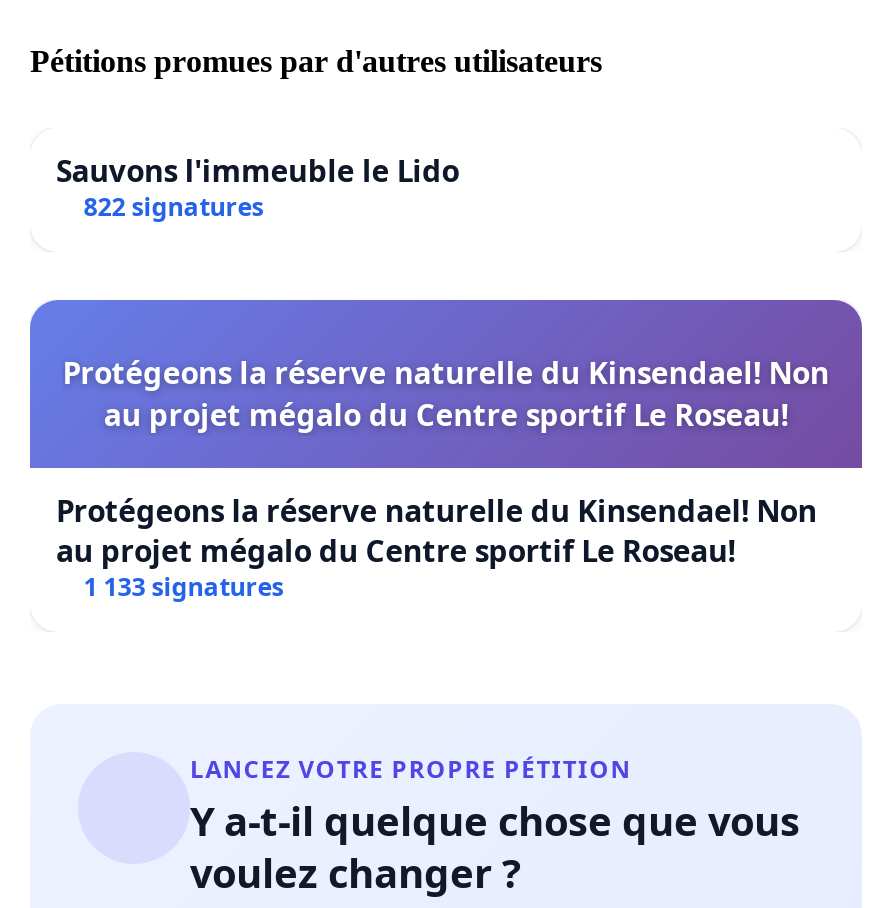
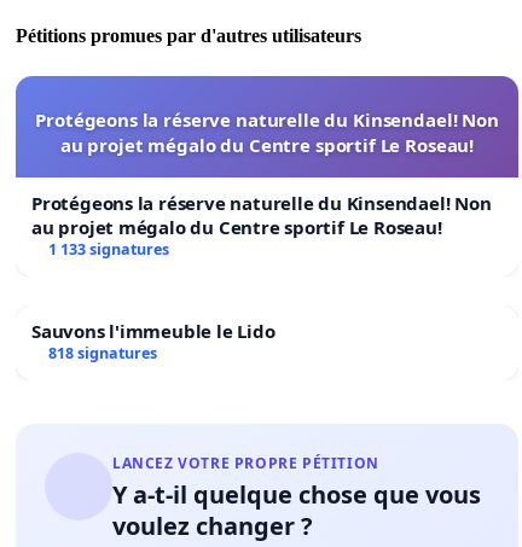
moved [56,150,459,190] -> [31,319,275,343]: Sauvons l'immeuble le Lido
[84,190,264,224] 822 signatures -> none
moved [56,352,829,604] -> [31,108,499,260]: Protégeons la réserve naturelle du Kinsendael! Non | au projet mégalo du Centre sportif Le Roseau! | Protégeons la réserve naturelle du Kinsendael! Non | au projet mégalo du Centre sportif Le Roseau! | 1 133 signatures
none -> [48,343,157,364] 818 signatures

